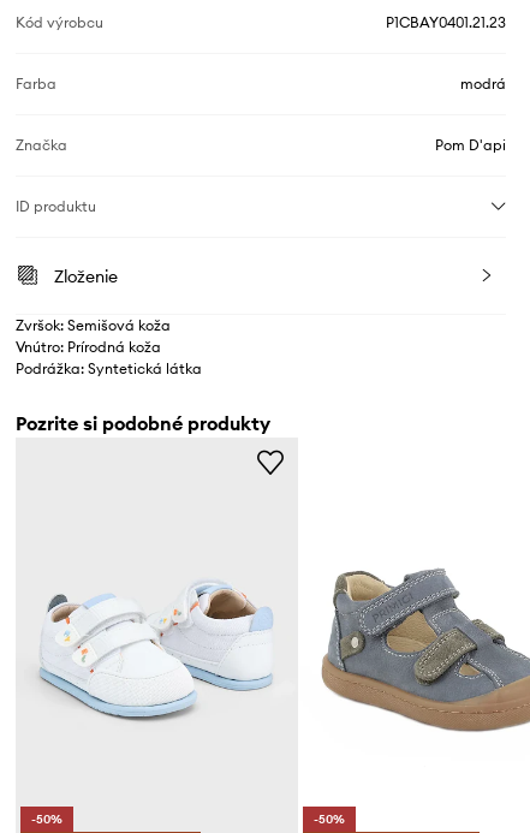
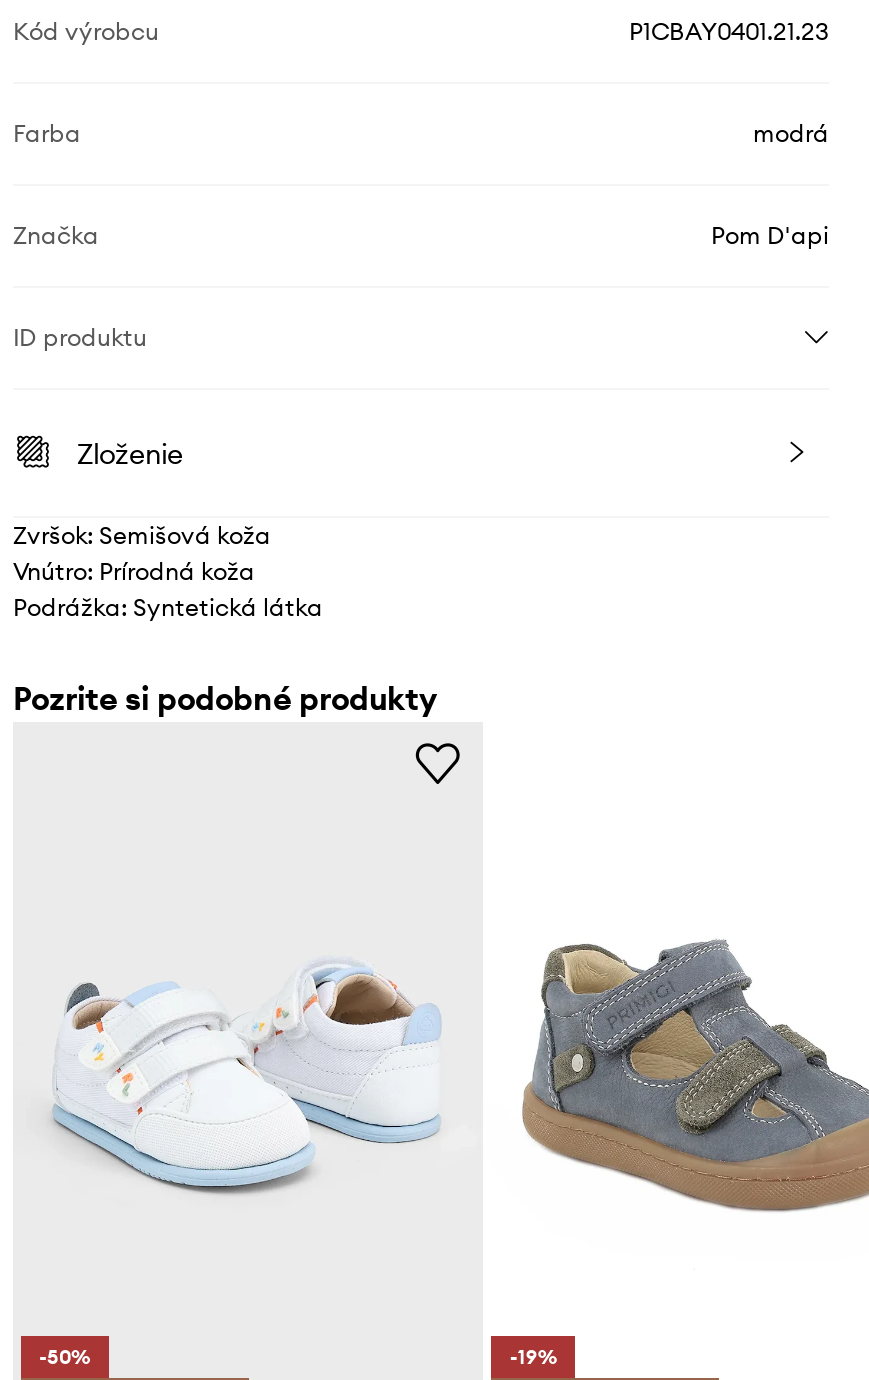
[314,812,345,827] -50% -> [510,1345,558,1371] -19%

